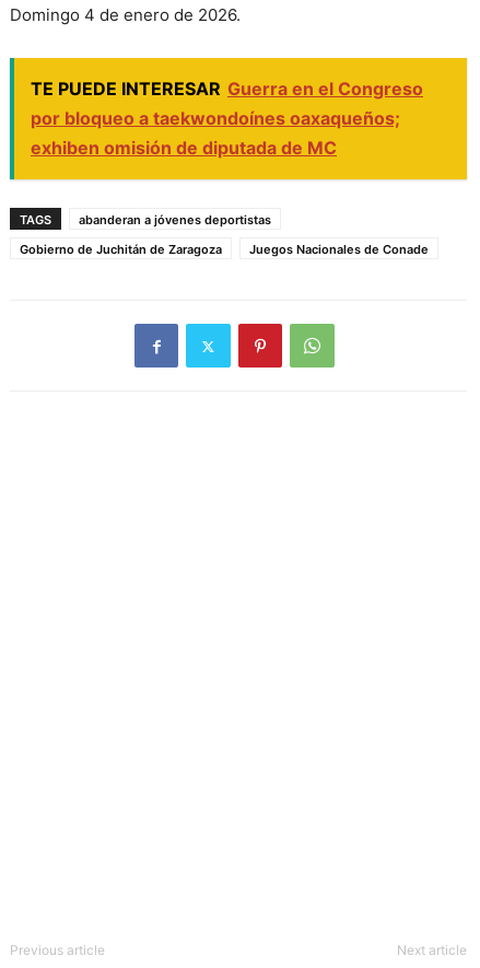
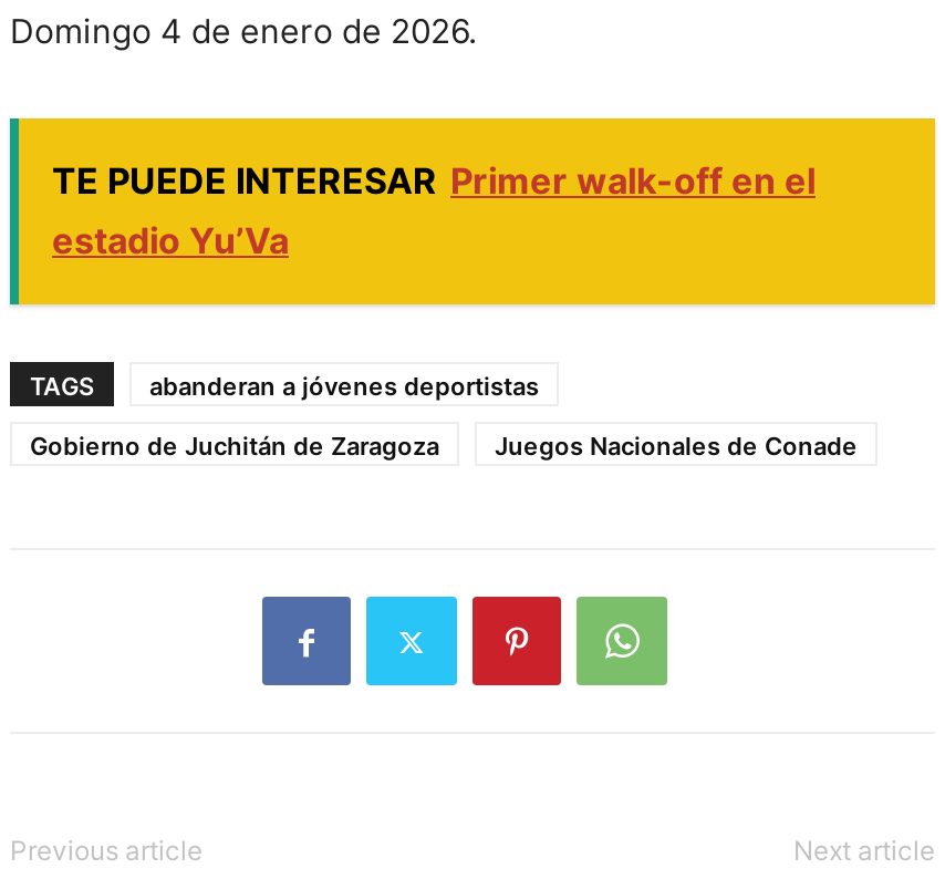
[31,78,423,159] TE PUEDE INTERESAR Guerra en el Congreso | por bloqueo a taekwondoínes oaxaqueños; | exhiben omisión de diputada de MC -> [52,158,816,262] TE PUEDE INTERESAR Primer walk-off en el | estadio Yu’Va

